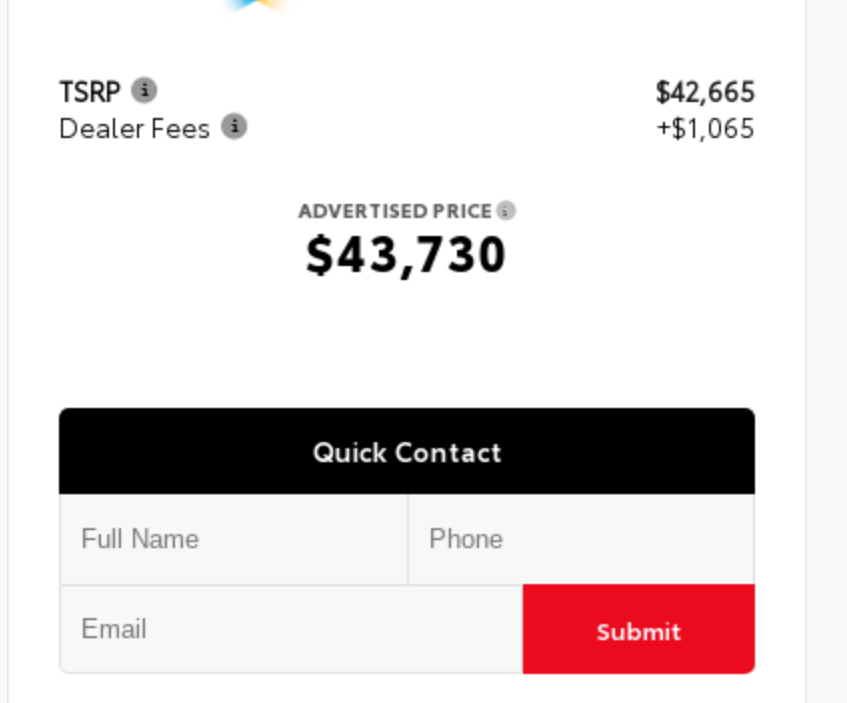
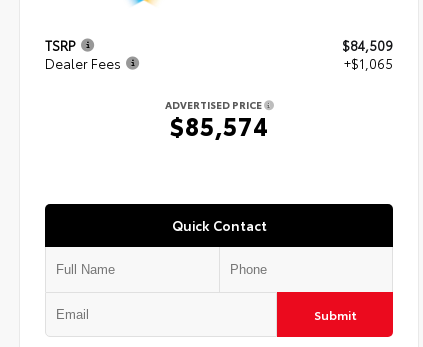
[655,72,755,108] $42,665 -> [342,36,393,54] $84,509
[306,215,508,283] $43,730 -> [169,107,268,141] $85,574

